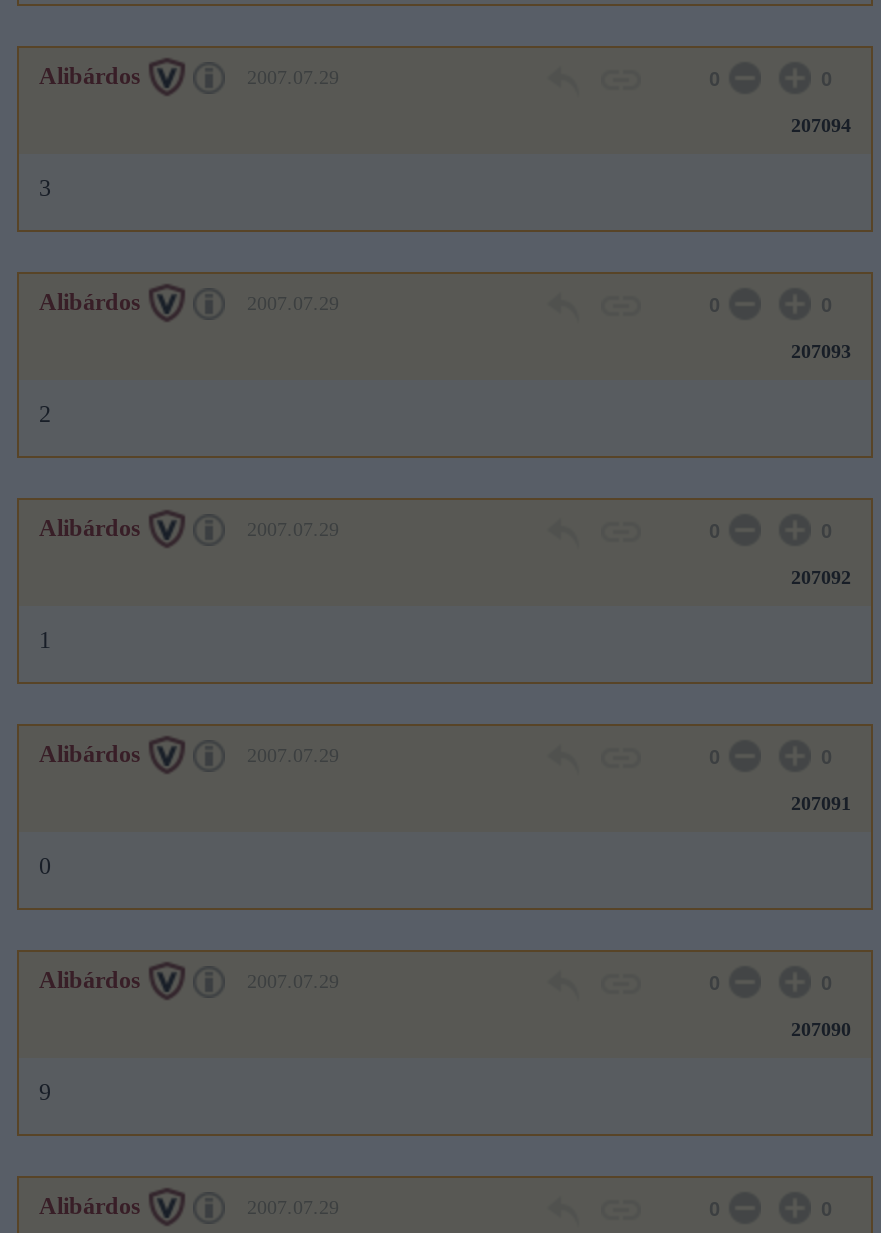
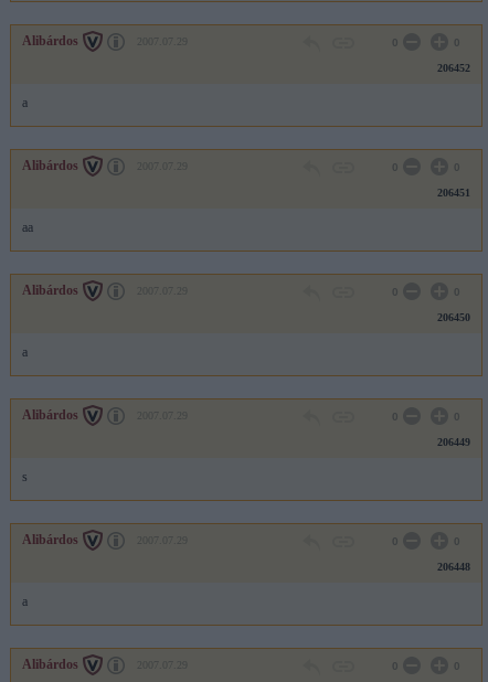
[791,114,851,136] 207094 -> [437,62,470,74] 206452
[39,174,51,202] 3 -> [22,95,28,110] a
[791,340,851,362] 207093 -> [437,187,470,199] 206451
[39,400,51,428] 2 -> [22,220,33,235] aa
[791,566,851,588] 207092 -> [437,311,470,323] 206450
[39,626,51,654] 1 -> [22,344,28,360] a
[791,792,851,814] 207091 -> [437,436,470,448] 206449
[39,852,51,880] 0 -> [22,469,28,484] s
[791,1018,851,1040] 207090 -> [437,561,470,573] 206448
[39,1078,51,1106] 9 -> [22,594,28,609] a

